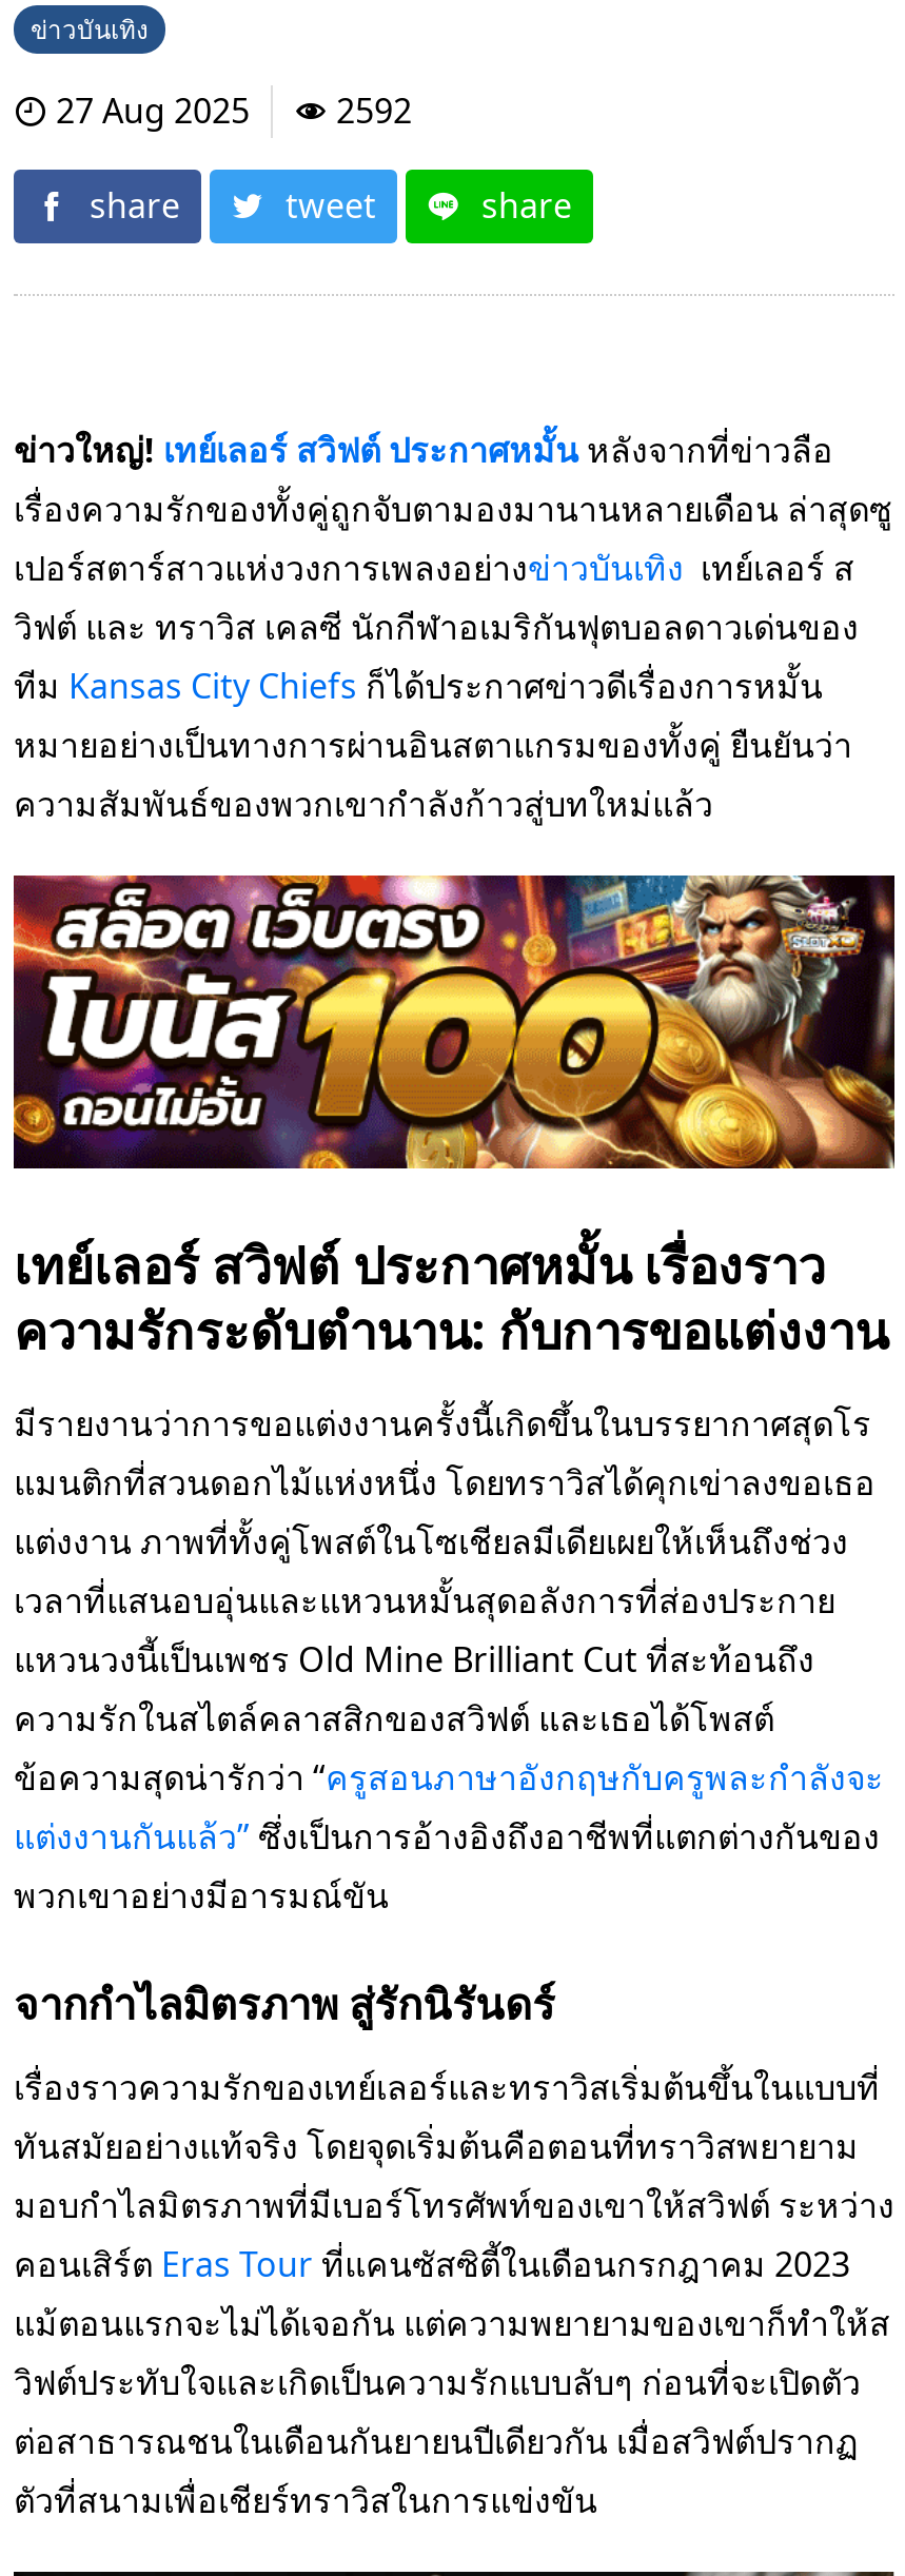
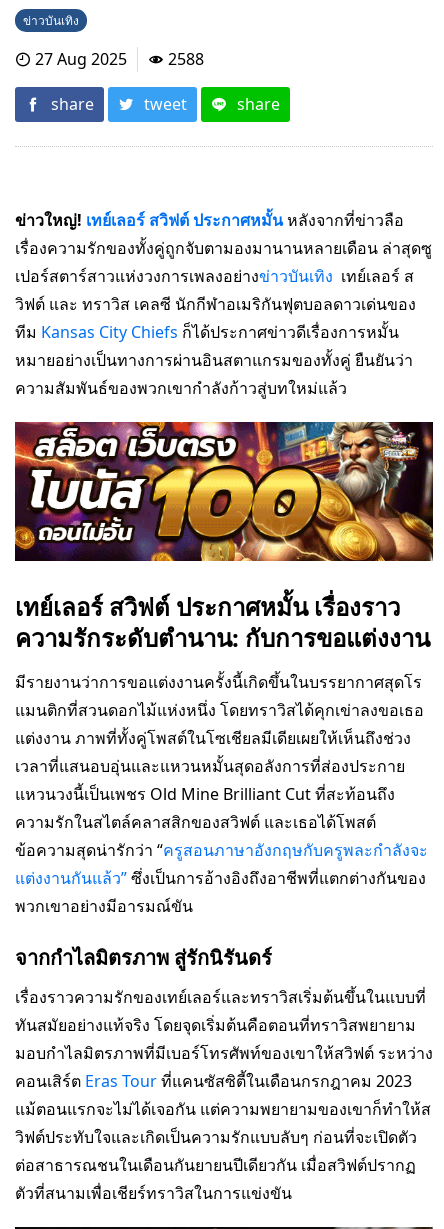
[47,87,412,134] 27 Aug 2025 2592 -> [31,48,204,70] 27 Aug 2025 2588

